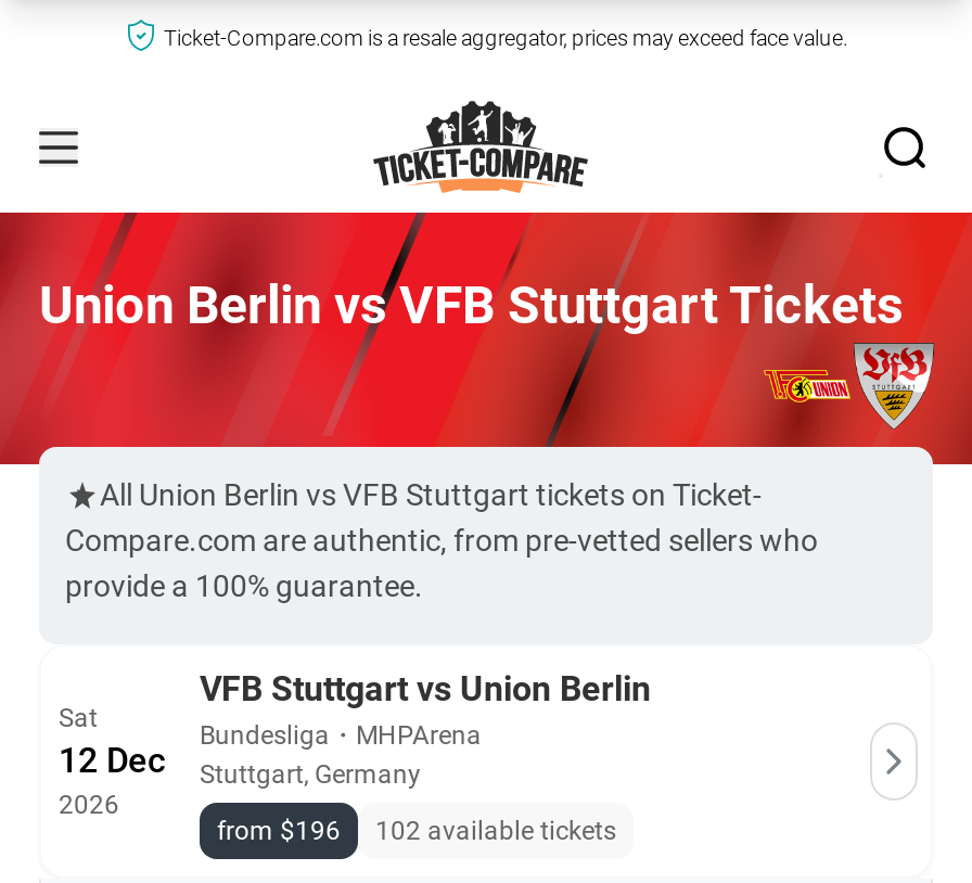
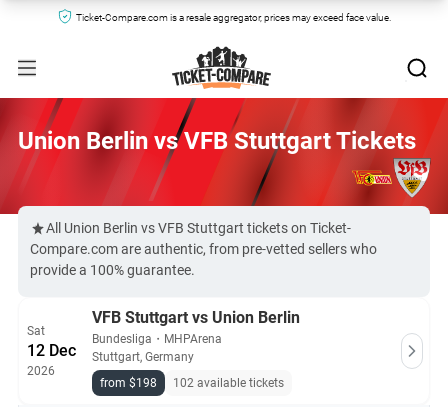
[217,816,616,846] from $196 102 available tickets -> [100,376,284,390] from $198 102 available tickets

